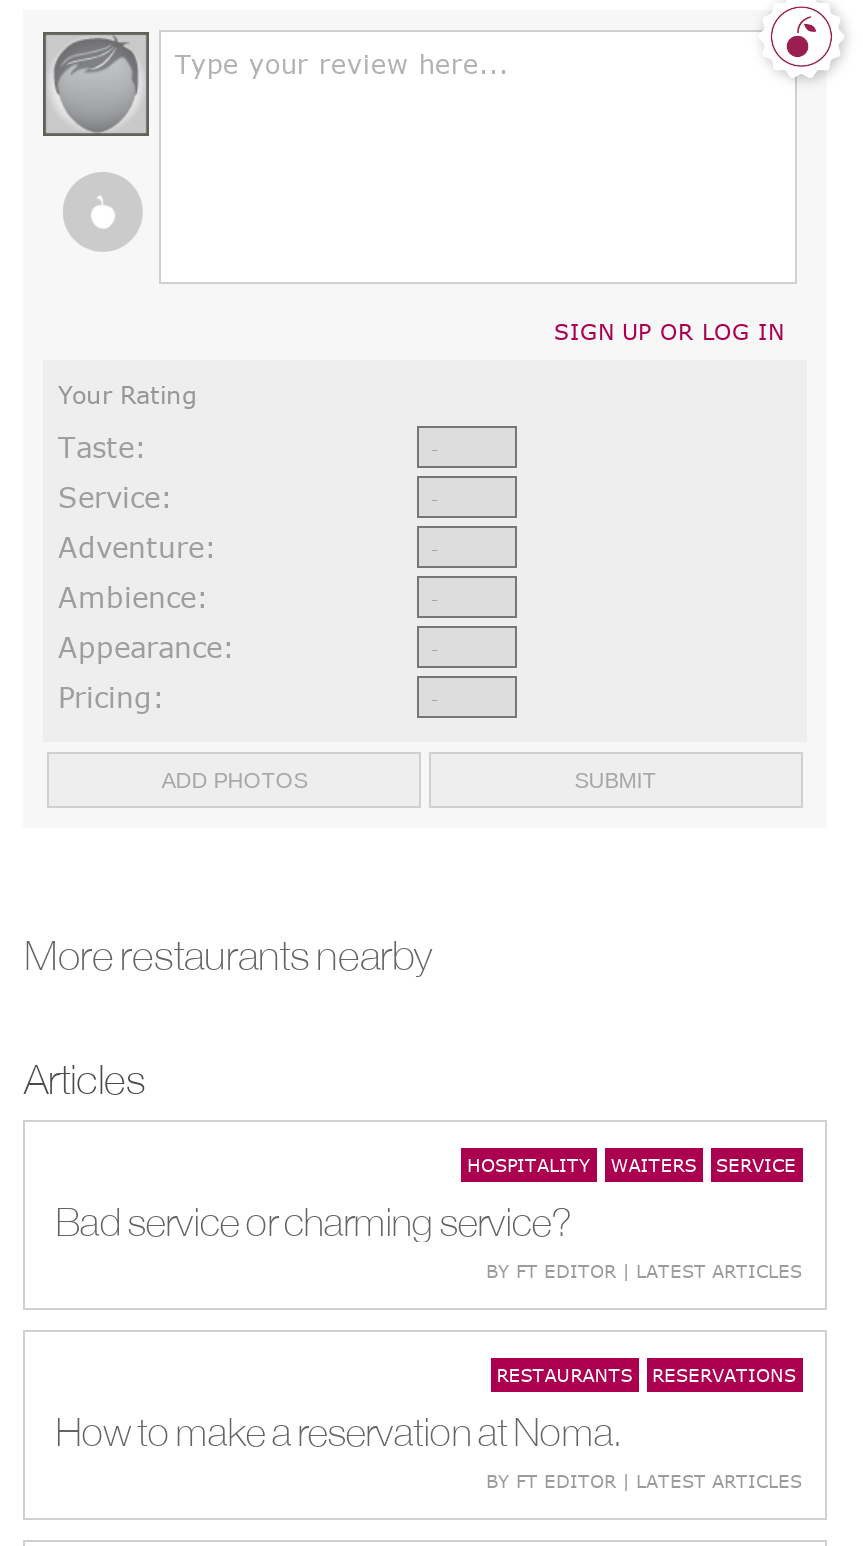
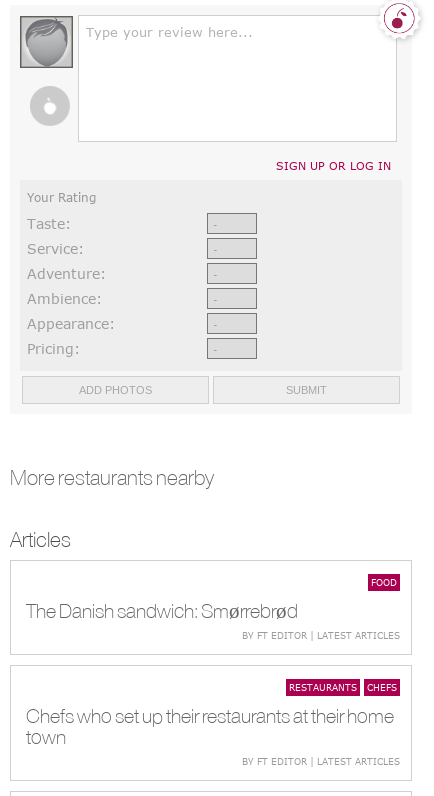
[467,1152,796,1176] SERVICE | WAITERS | HOSPITALITY -> [370,576,396,588] FOOD
[55,1198,571,1244] Bad service or charming service? -> [26,599,298,622] The Danish sandwich: Smørrebrød
[652,1362,796,1386] RESERVATIONS -> [366,681,396,693] CHEFS
[55,1408,621,1454] How to make a reservation at Noma. -> [26,704,394,748] Chefs who set up their restaurants at their home | town

